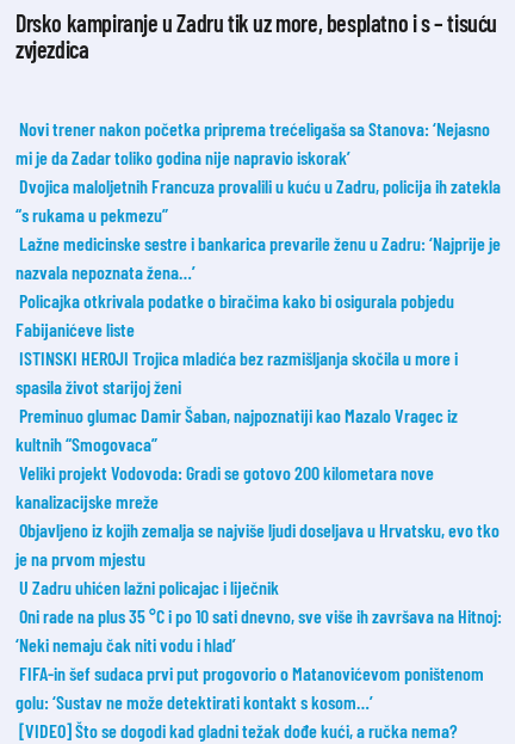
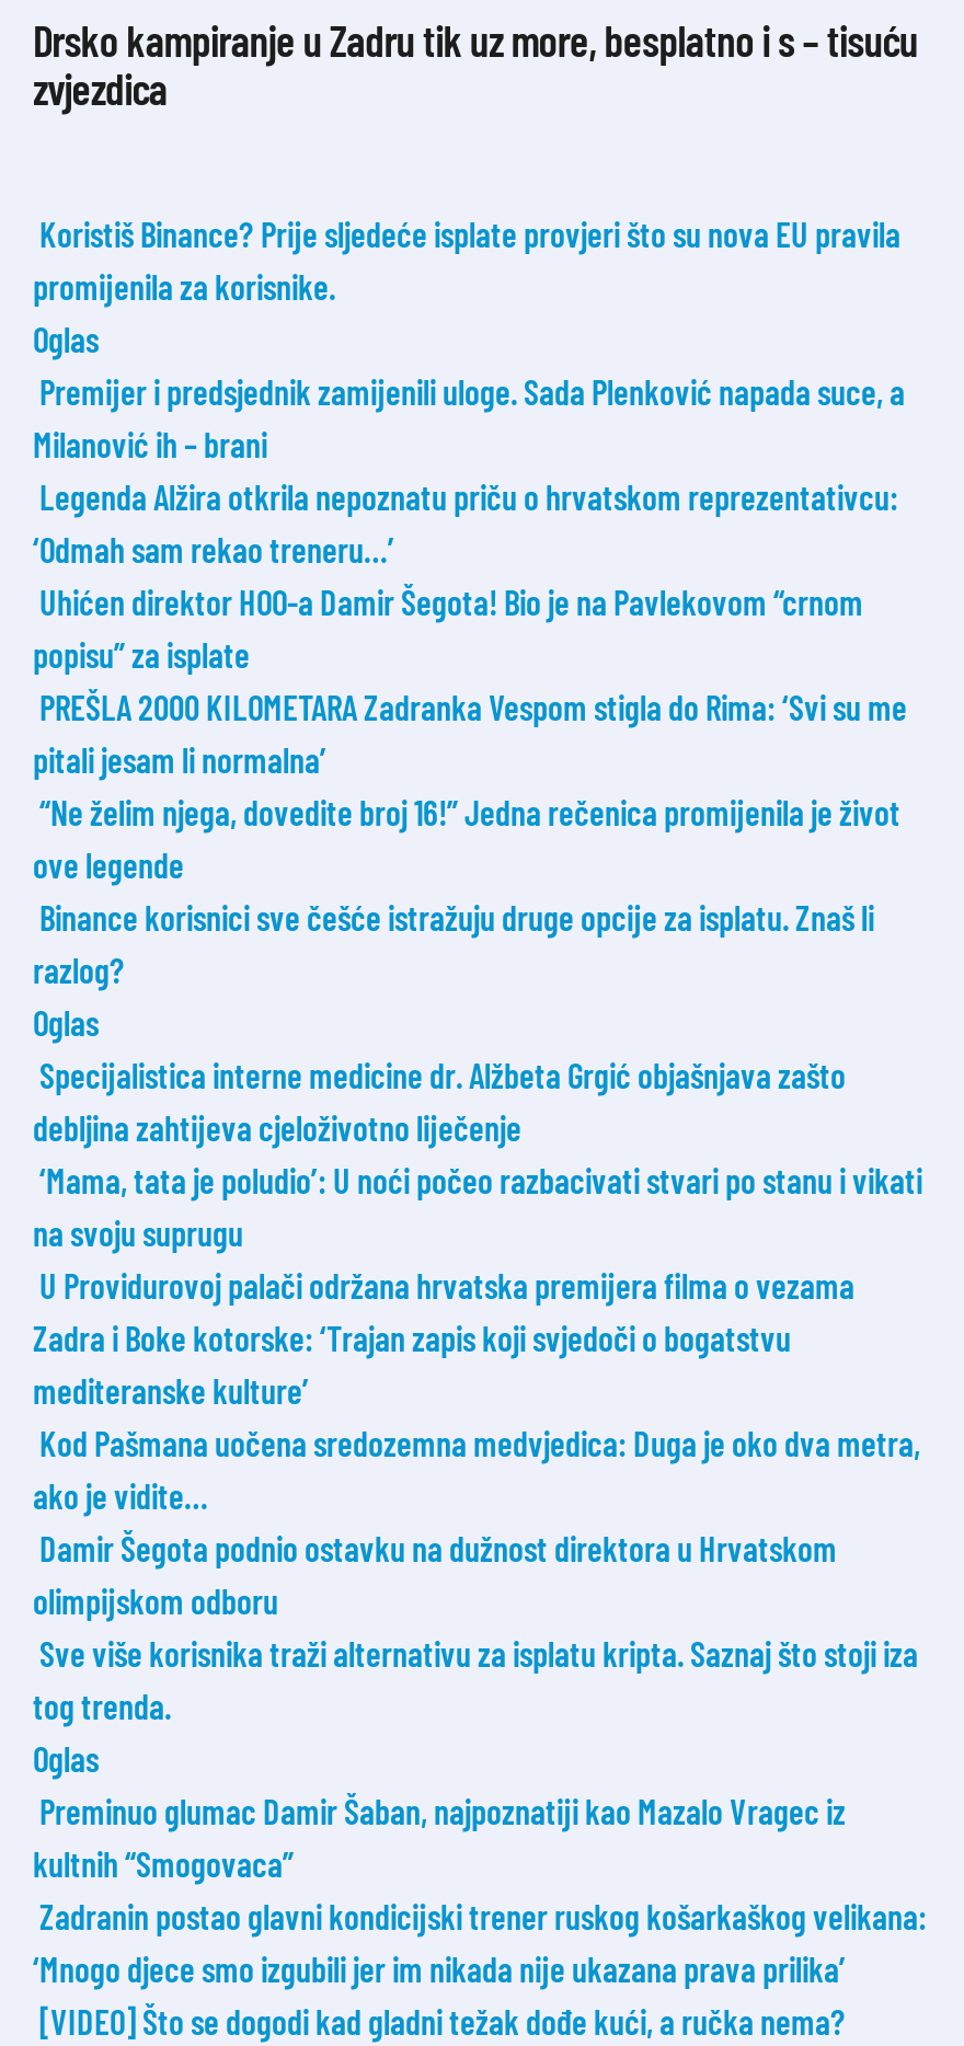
[15,117,501,397] Novi trener nakon početka priprema trećeligaša sa Stanova: ‘Nejasno | mi je da Zadar toliko godina nije napravio iskorak’ | Dvojica maloljetnih Francuza provalili u kuću u Zadru, policija ih zatekla | “s rukama u pekmezu” | Lažne medicinske sestre i bankarica prevarile ženu u Zadru: ‘Najprije je | nazvala nepoznata žena…’ | Policajka otkrivala podatke o biračima kako bi osigurala pobjedu | Fabijanićeve liste | ISTINSKI HEROJI Trojica mladića bez razmišljanja skočila u more i | spasila život starijoj ženi -> [33,212,922,1778] Koristiš Binance? Prije sljedeće isplate provjeri što su nova EU pravila | promijenila za korisnike. | Oglas | Premijer i predsjednik zamijenili uloge. Sada Plenković napada suce, a | Milanović ih – brani | Legenda Alžira otkrila nepoznatu priču o hrvatskom reprezentativcu: | ‘Odmah sam rekao treneru…’ | Uhićen direktor HOO-a Damir Šegota! Bio je na Pavlekovom “crnom | popisu” za isplate | PREŠLA 2000 KILOMETARA Zadranka Vespom stigla do Rima: ‘Svi su me | pitali jesam li normalna’ | “Ne želim njega, dovedite broj 16!” Jedna rečenica promijenila je život | ove legende | Binance korisnici sve češće istražuju druge opcije za isplatu. Znaš li | razlog? | Oglas | Specijalistica interne medicine dr. Alžbeta Grgić objašnjava zašto | debljina zahtijeva cjeloživotno liječenje | ‘Mama, tata je poludio’: U noći počeo razbacivati stvari po stanu i vikati | na svoju suprugu | U Providurovoj palači održana hrvatska premijera filma o vezama | Zadra i Boke kotorske: ‘Trajan zapis koji svjedoči o bogatstvu | mediteranske kulture’ | Kod Pašmana uočena sredozemna medvjedica: Duga je oko dva metra, | ako je vidite… | Damir Šegota podnio ostavku na dužnost direktora u Hrvatskom | olimpijskom odboru | Sve više korisnika traži alternativu za isplatu kripta. Saznaj što stoji iza | tog trenda. | Oglas
moved [15,403,458,455] -> [33,1789,846,1883]: Preminuo glumac Damir Šaban, najpoznatiji kao Mazalo Vragec iz | kultnih “Smogovaca”
[15,461,502,713] Veliki projekt Vodovoda: Gradi se gotovo 200 kilometara nove | kanalizacijske mreže | Objavljeno iz kojih zemalja se najviše ljudi doseljava u Hrvatsku, evo tko | je na prvom mjestu | U Zadru uhićen lažni policajac i liječnik | Oni rade na plus 35 °C i po 10 sati dnevno, sve više ih završava na Hitnoj: | ‘Neki nemaju čak niti vodu i hlad’ | FIFA-in šef sudaca prvi put progovorio o Matanovićevom poništenom | golu: ‘Sustav ne može detektirati kontakt s kosom…’ -> [33,1894,927,1989] Zadranin postao glavni kondicijski trener ruskog košarkaškog velikana: | ‘Mnogo djece smo izgubili jer im nikada nije ukazana prava prilika’

